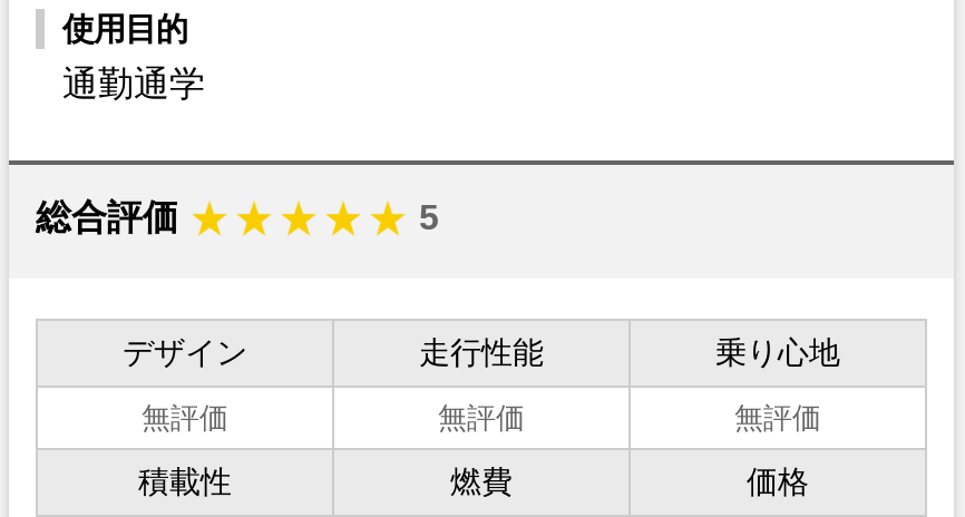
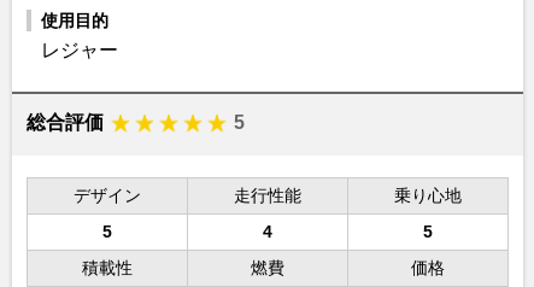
[62,65,205,103] 通勤通学 -> [41,40,118,60] レジャー
[142,400,821,433] 無評価 | 無評価 | 無評価 -> [102,221,433,241] 5 | 4 | 5

